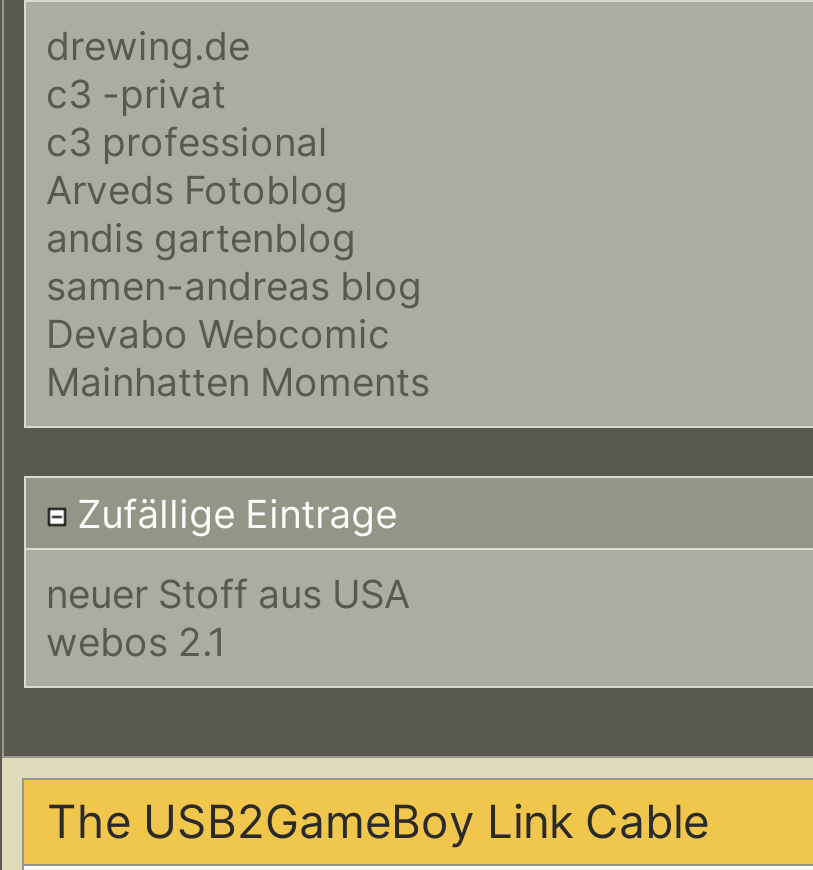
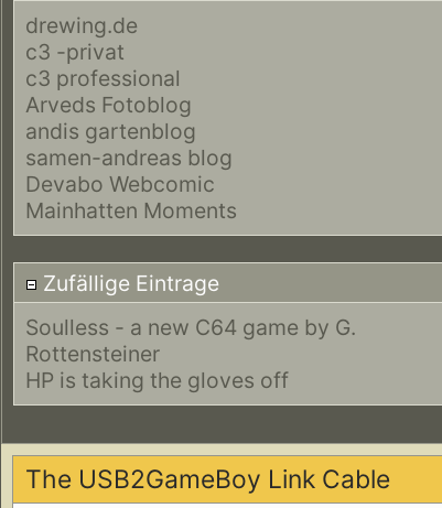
[46,571,410,667] neuer Stoff aus USA | webos 2.1 -> [25,315,356,394] Soulless - a new C64 game by G. | Rottensteiner | HP is taking the gloves off

